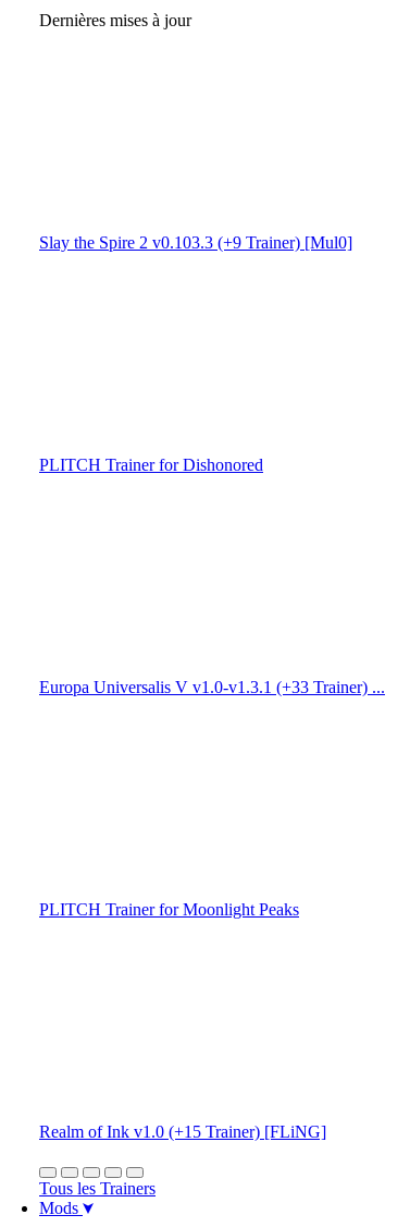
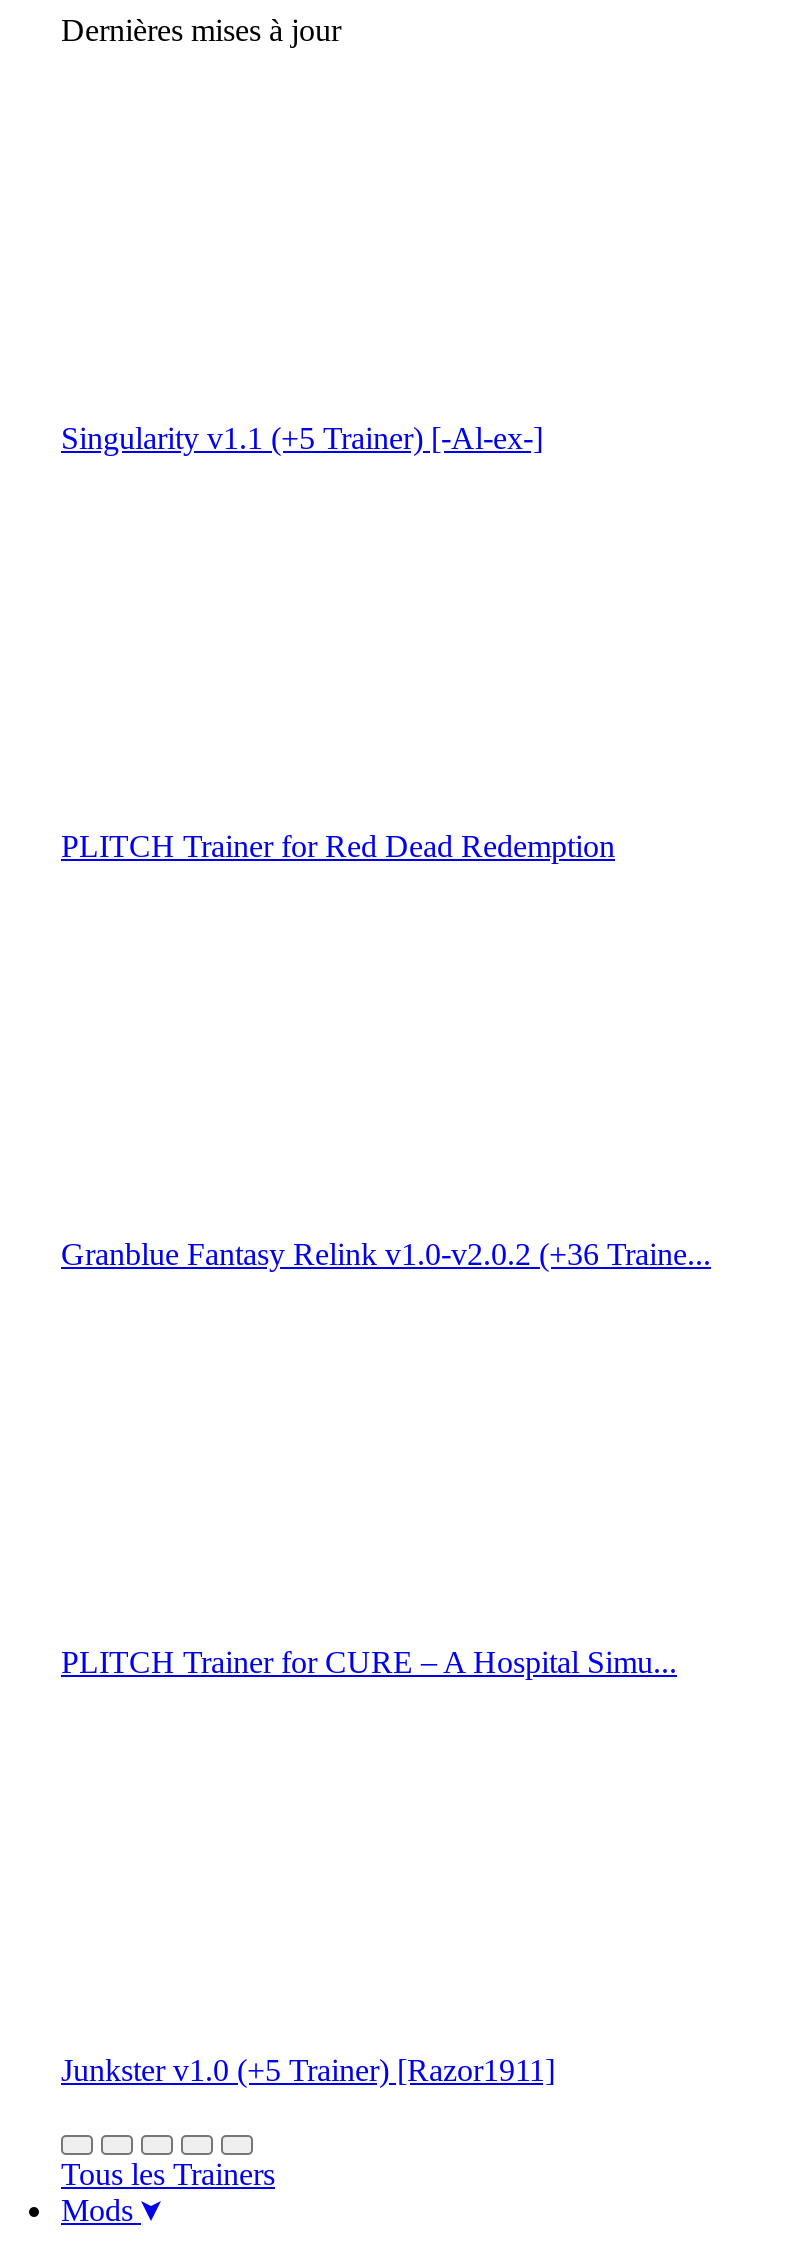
[39,233,352,252] Slay the Spire 2 v0.103.3 (+9 Trainer) [Mul0] -> [61,421,543,455] Singularity v1.1 (+5 Trainer) [-Al-ex-]
[39,455,263,474] PLITCH Trainer for Dishonored -> [61,829,615,863] PLITCH Trainer for Red Dead Redemption
[39,678,385,696] Europa Universalis V v1.0-v1.3.1 (+33 Trainer) ... -> [61,1237,711,1271] Granblue Fantasy Relink v1.0-v2.0.2 (+36 Traine...
[39,900,299,919] PLITCH Trainer for Moonlight Peaks -> [61,1645,677,1679] PLITCH Trainer for CURE – A Hospital Simu...
[39,1122,326,1141] Realm of Ink v1.0 (+15 Trainer) [FLiNG] -> [61,2053,555,2087] Junkster v1.0 (+5 Trainer) [Razor1911]

